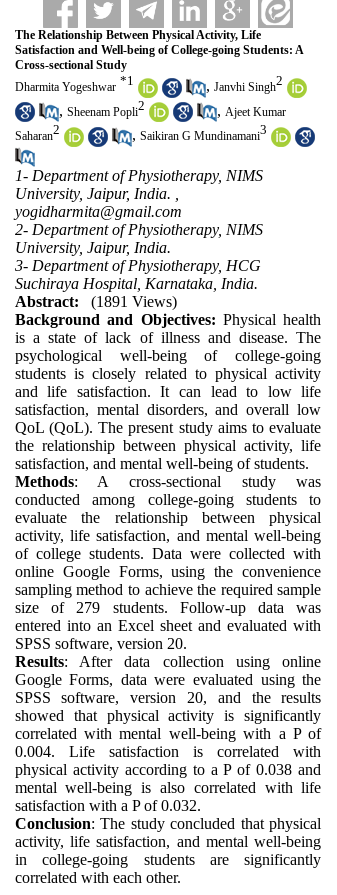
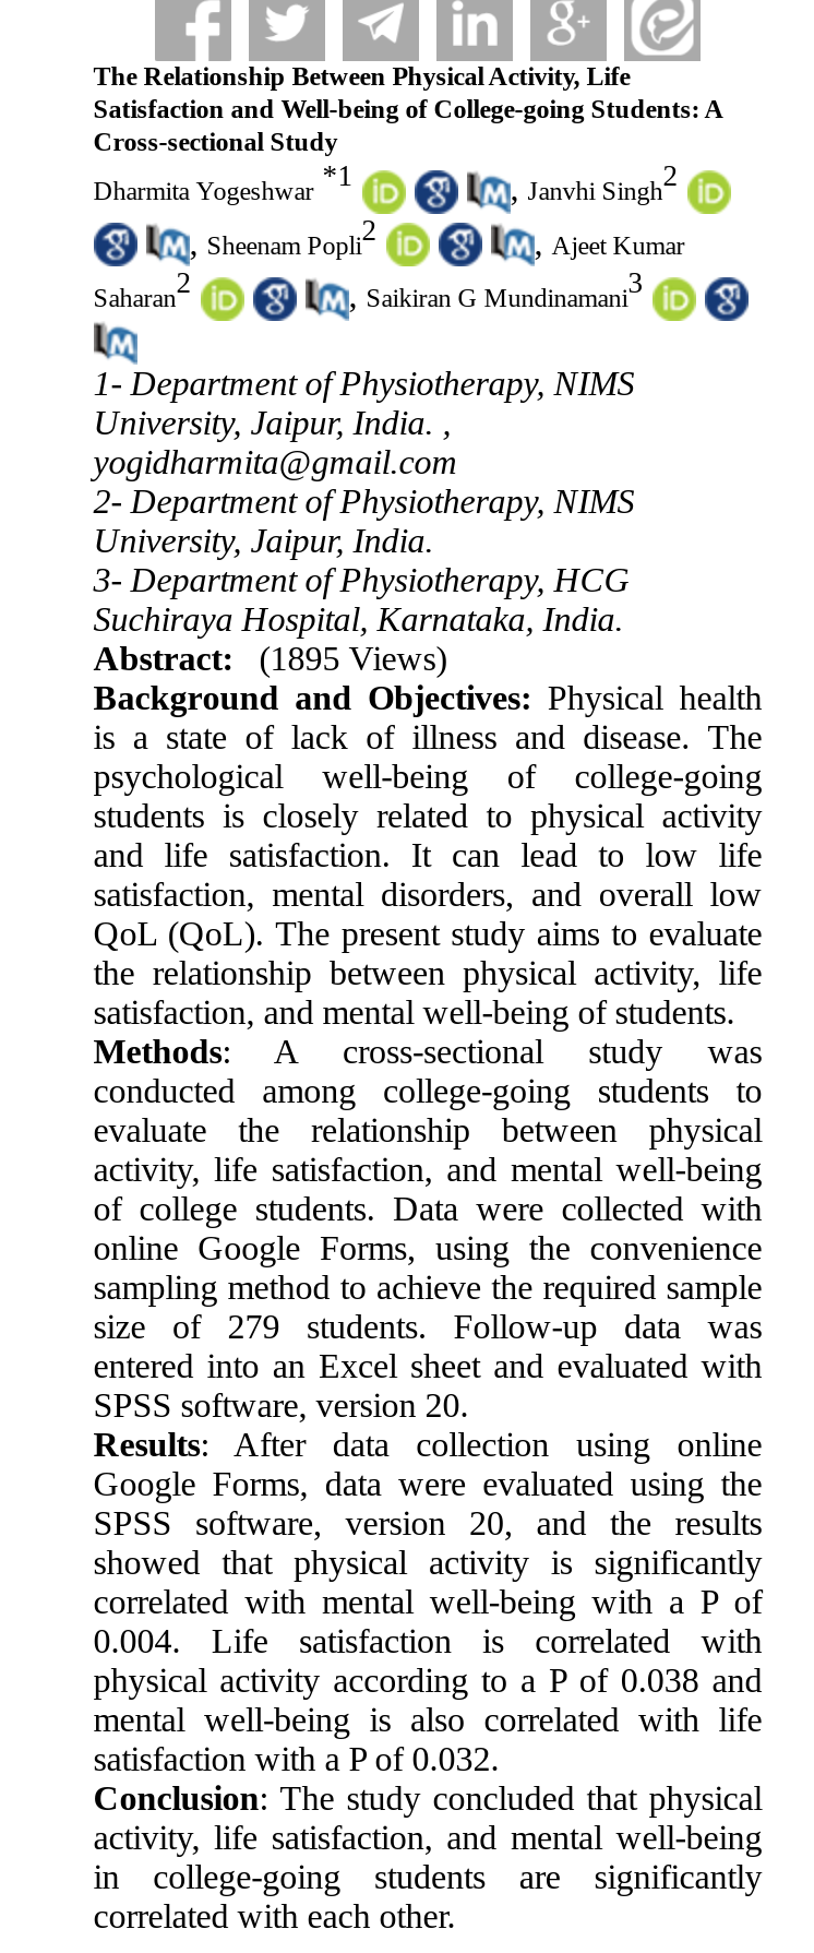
[15,293,177,310] Abstract: (1891 Views) -> [93,640,447,677] Abstract: (1895 Views)

